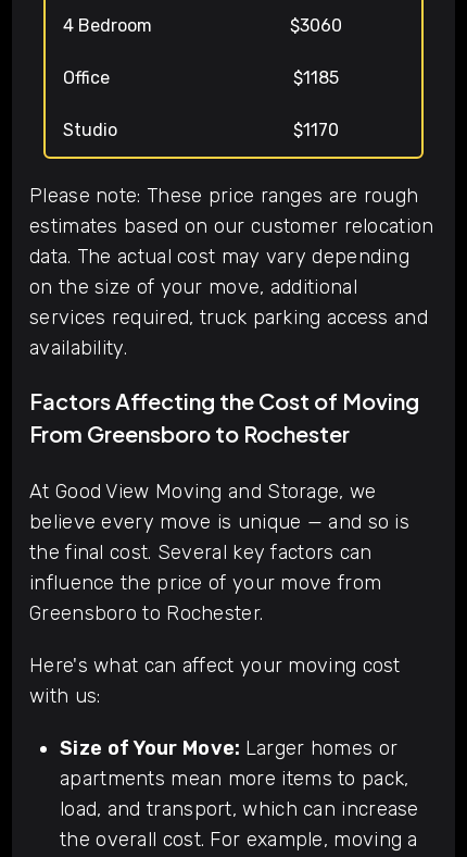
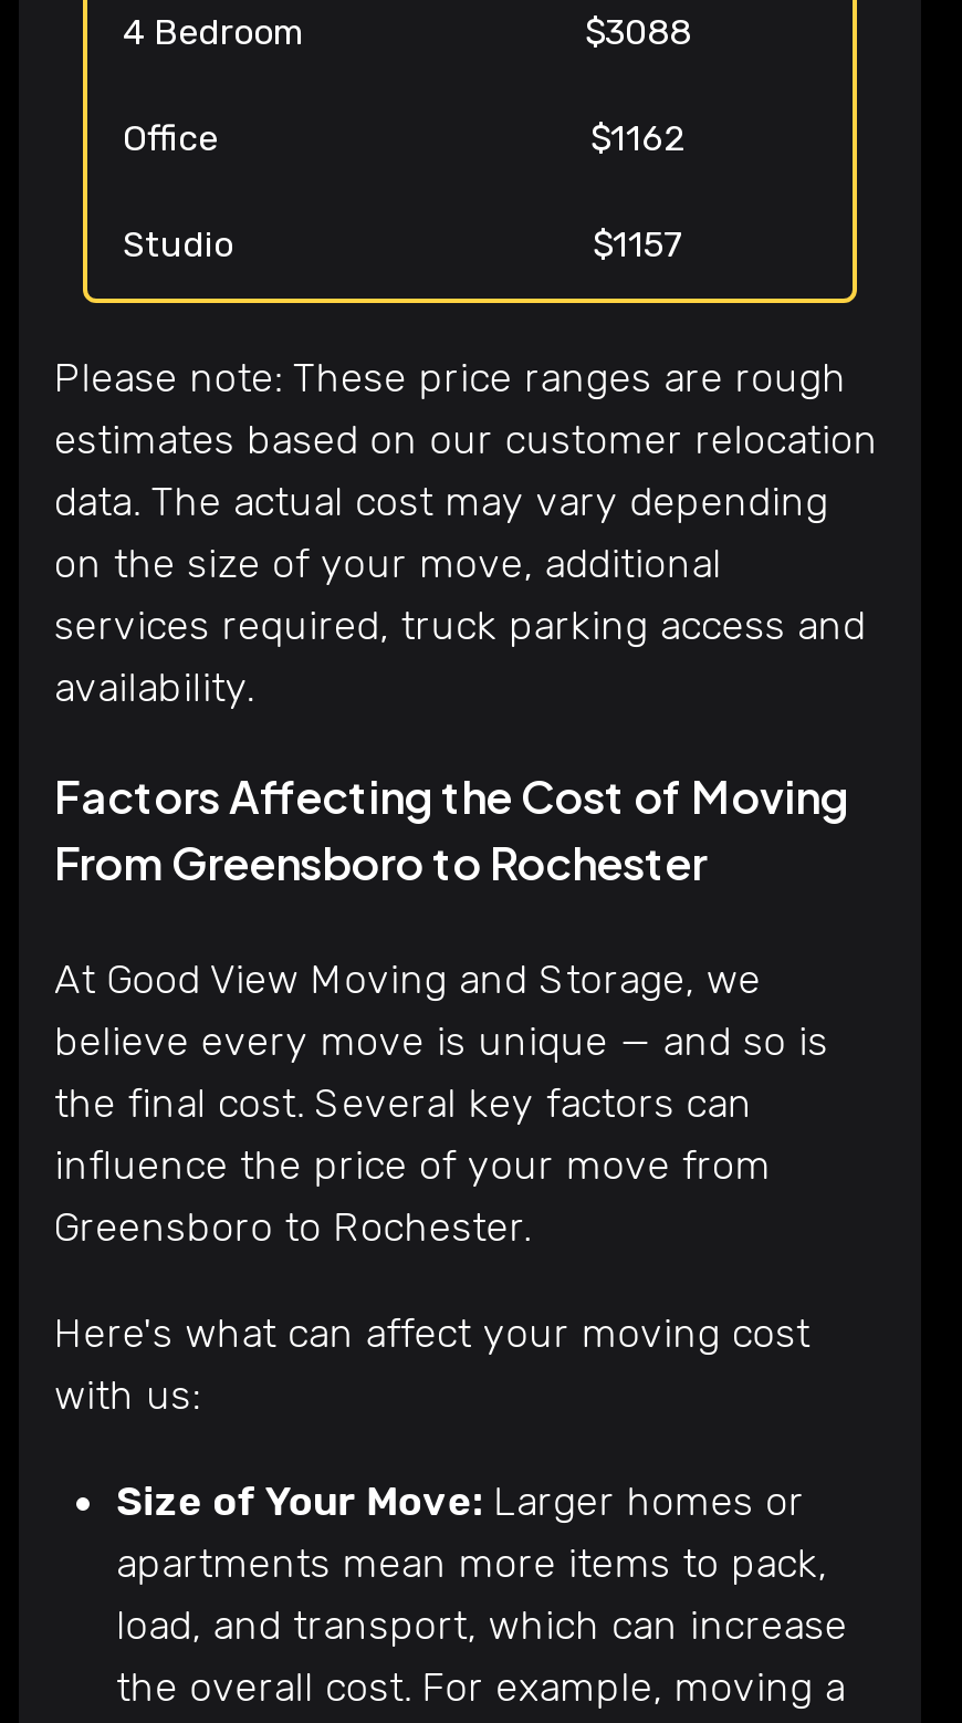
[290,15,342,36] $3060 -> [585,11,691,53] $3088
[293,67,339,88] $1185 -> [590,117,686,159] $1162
[293,120,339,140] $1170 -> [593,223,683,265] $1157

